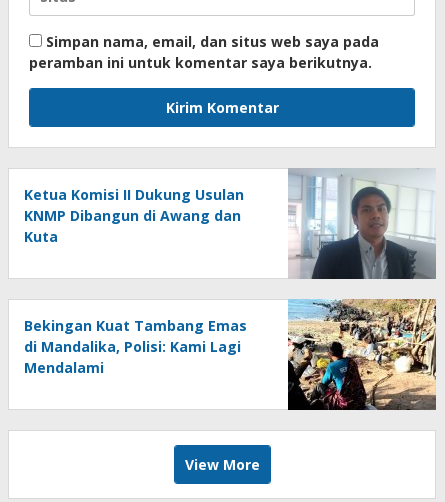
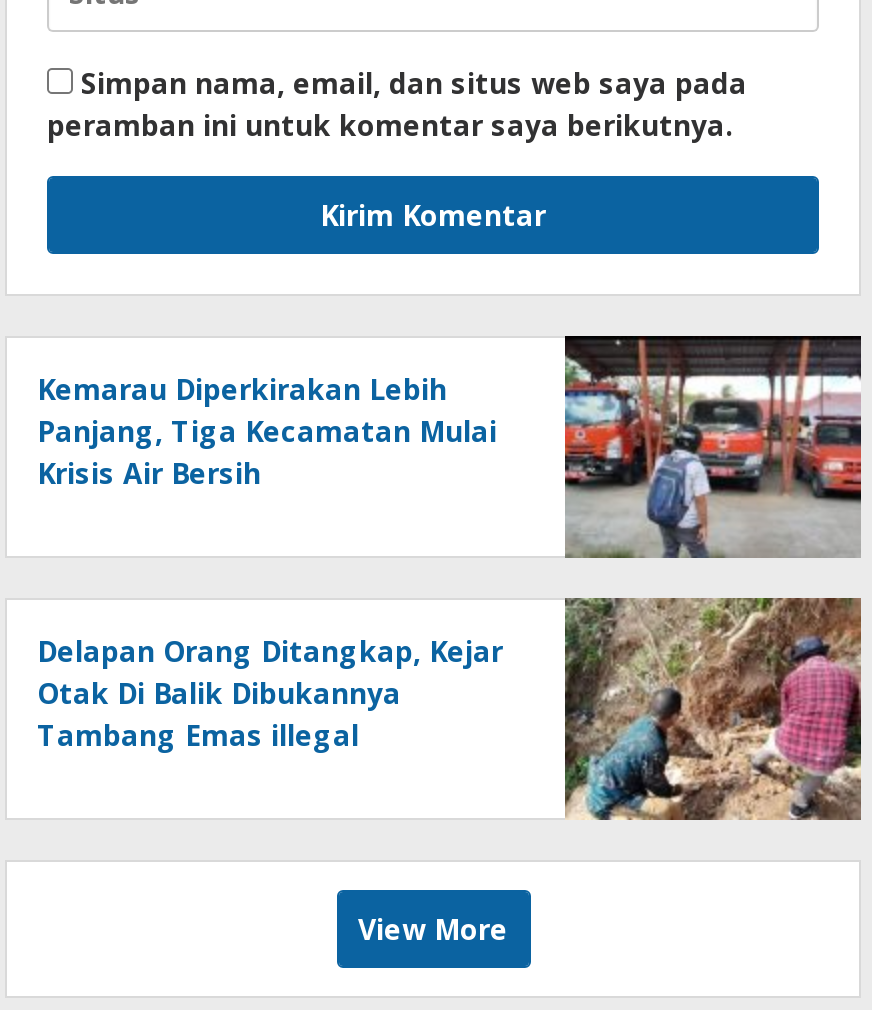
[288,168,436,279] [image] -> [563,334,863,558] [image]
[24,184,244,245] Ketua Komisi II Dukung Usulan | KNMP Dibangun di Awang dan | Kuta -> [37,369,497,491] Kemarau Diperkirakan Lebih | Panjang, Tiga Kecamatan Mulai | Krisis Air Bersih
[24,299,436,411] [image] | Bekingan Kuat Tambang Emas | di Mandalika, Polisi: Kami Lagi | Mendalami -> [37,596,863,822] [image] | Delapan Orang Ditangkap, Kejar | Otak Di Balik Dibukannya | Tambang Emas illegal

